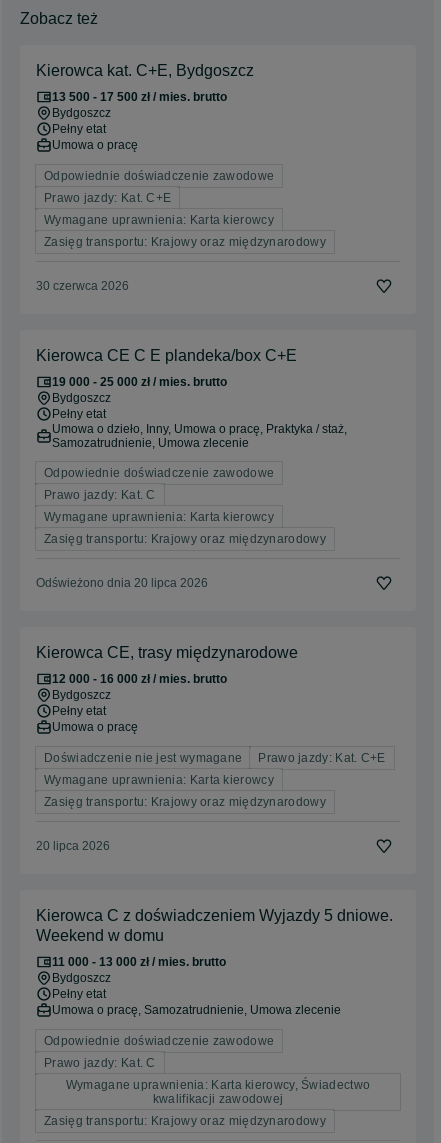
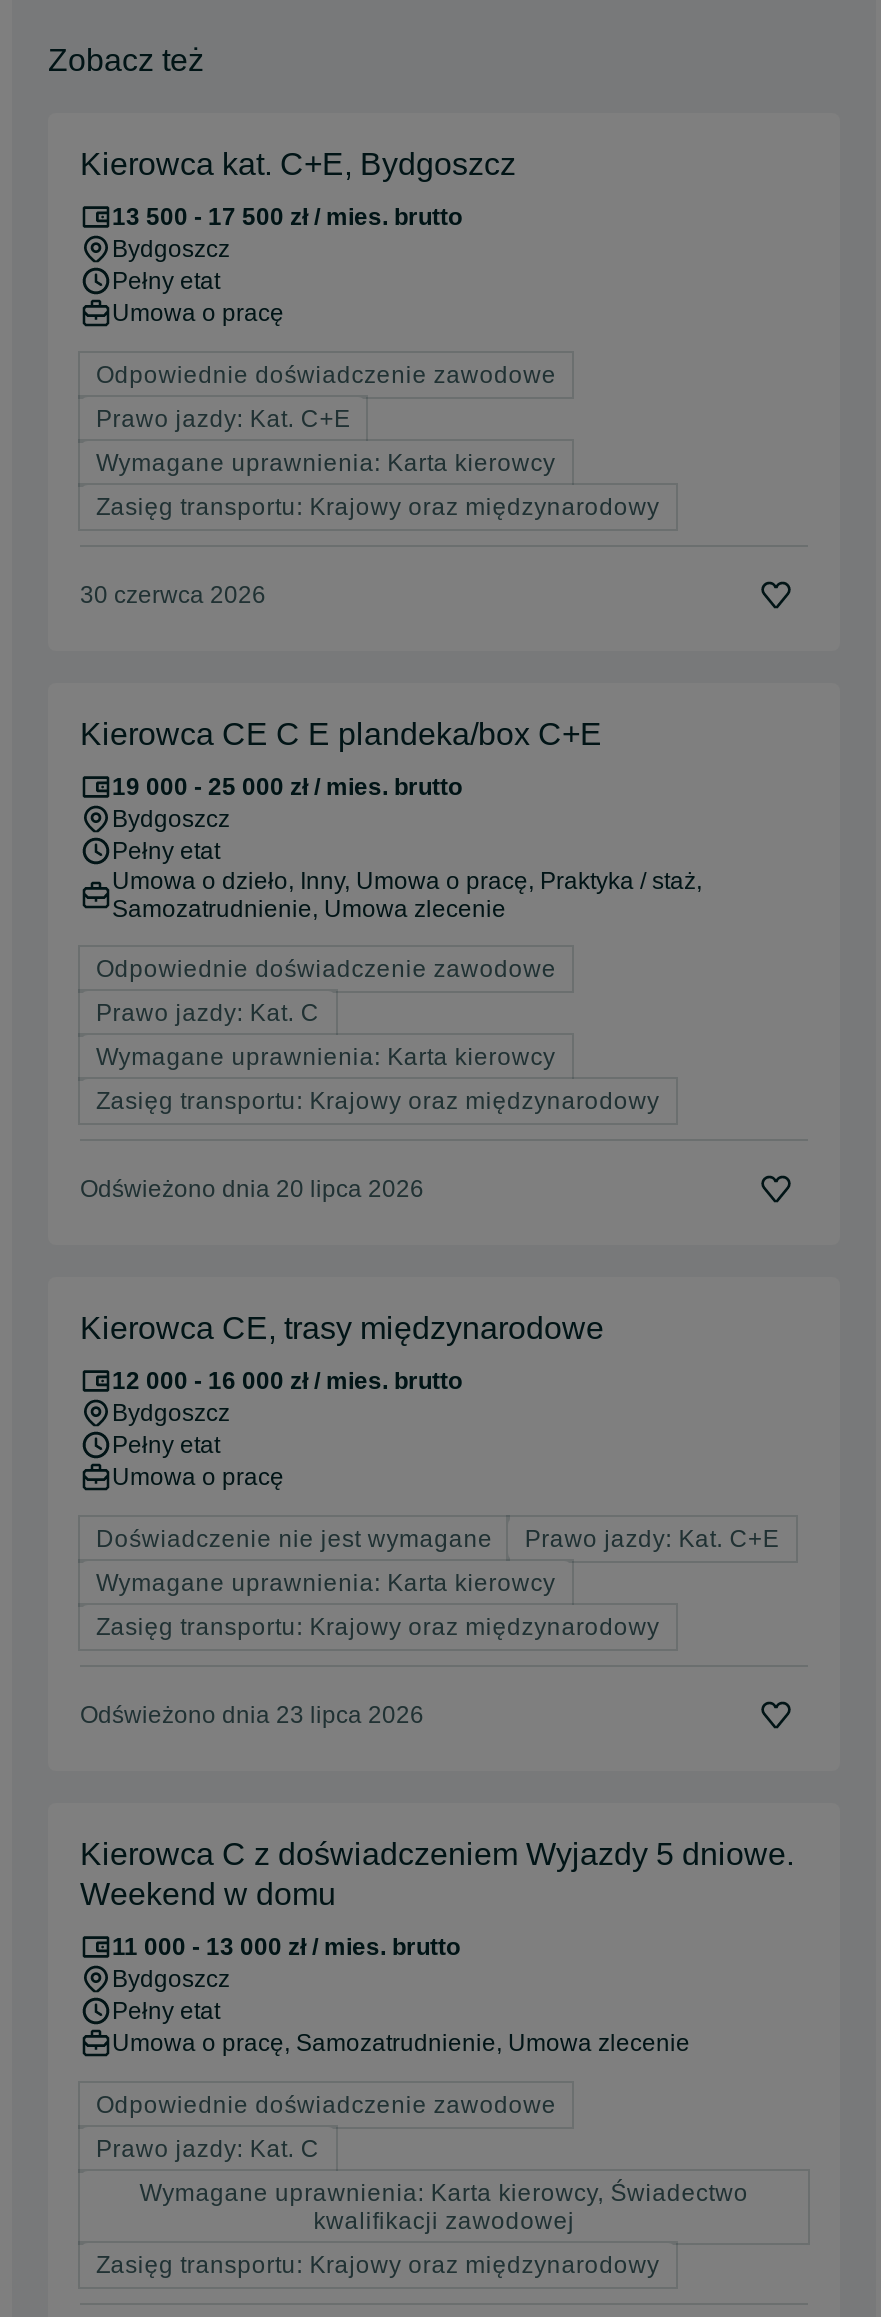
[36,839,110,853] 20 lipca 2026 -> [80,1702,424,1730] Odświeżono dnia 23 lipca 2026

